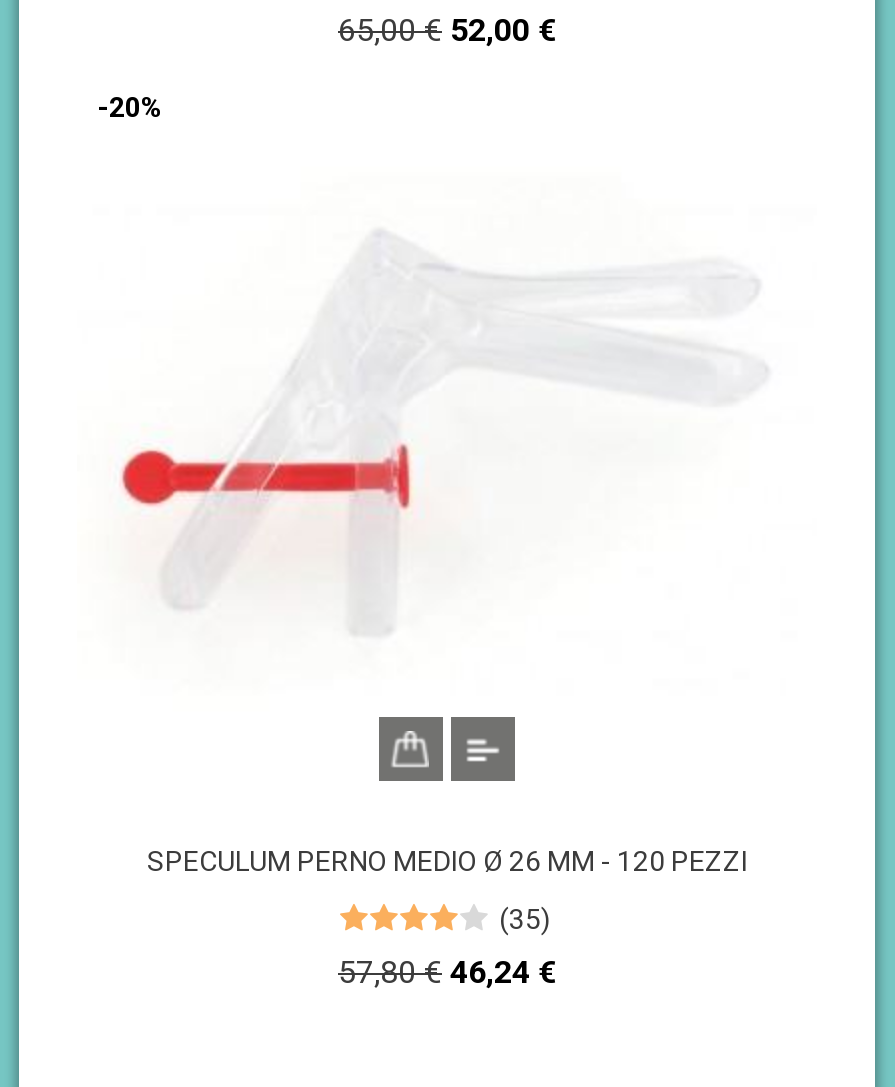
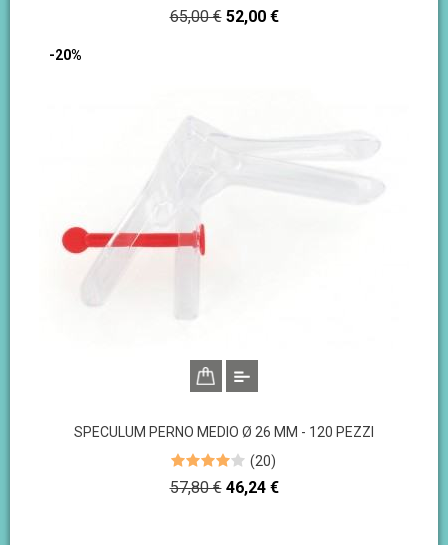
[499,902,551,934] (35) -> [250,453,276,469] (20)

